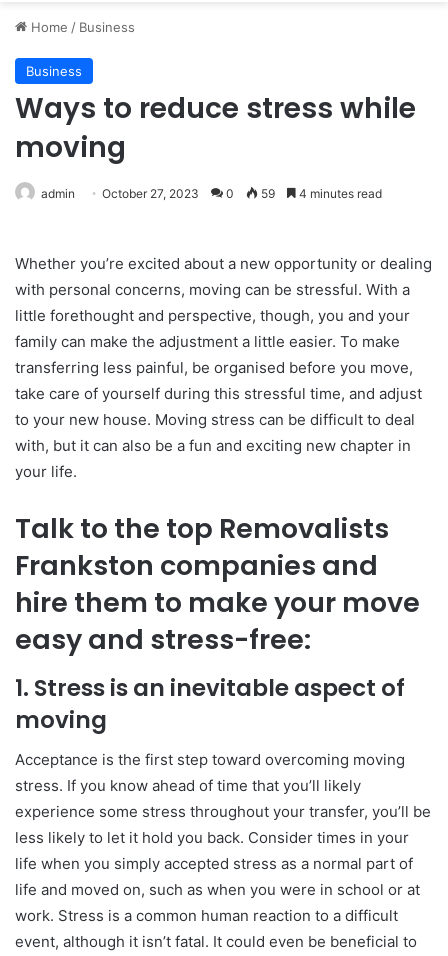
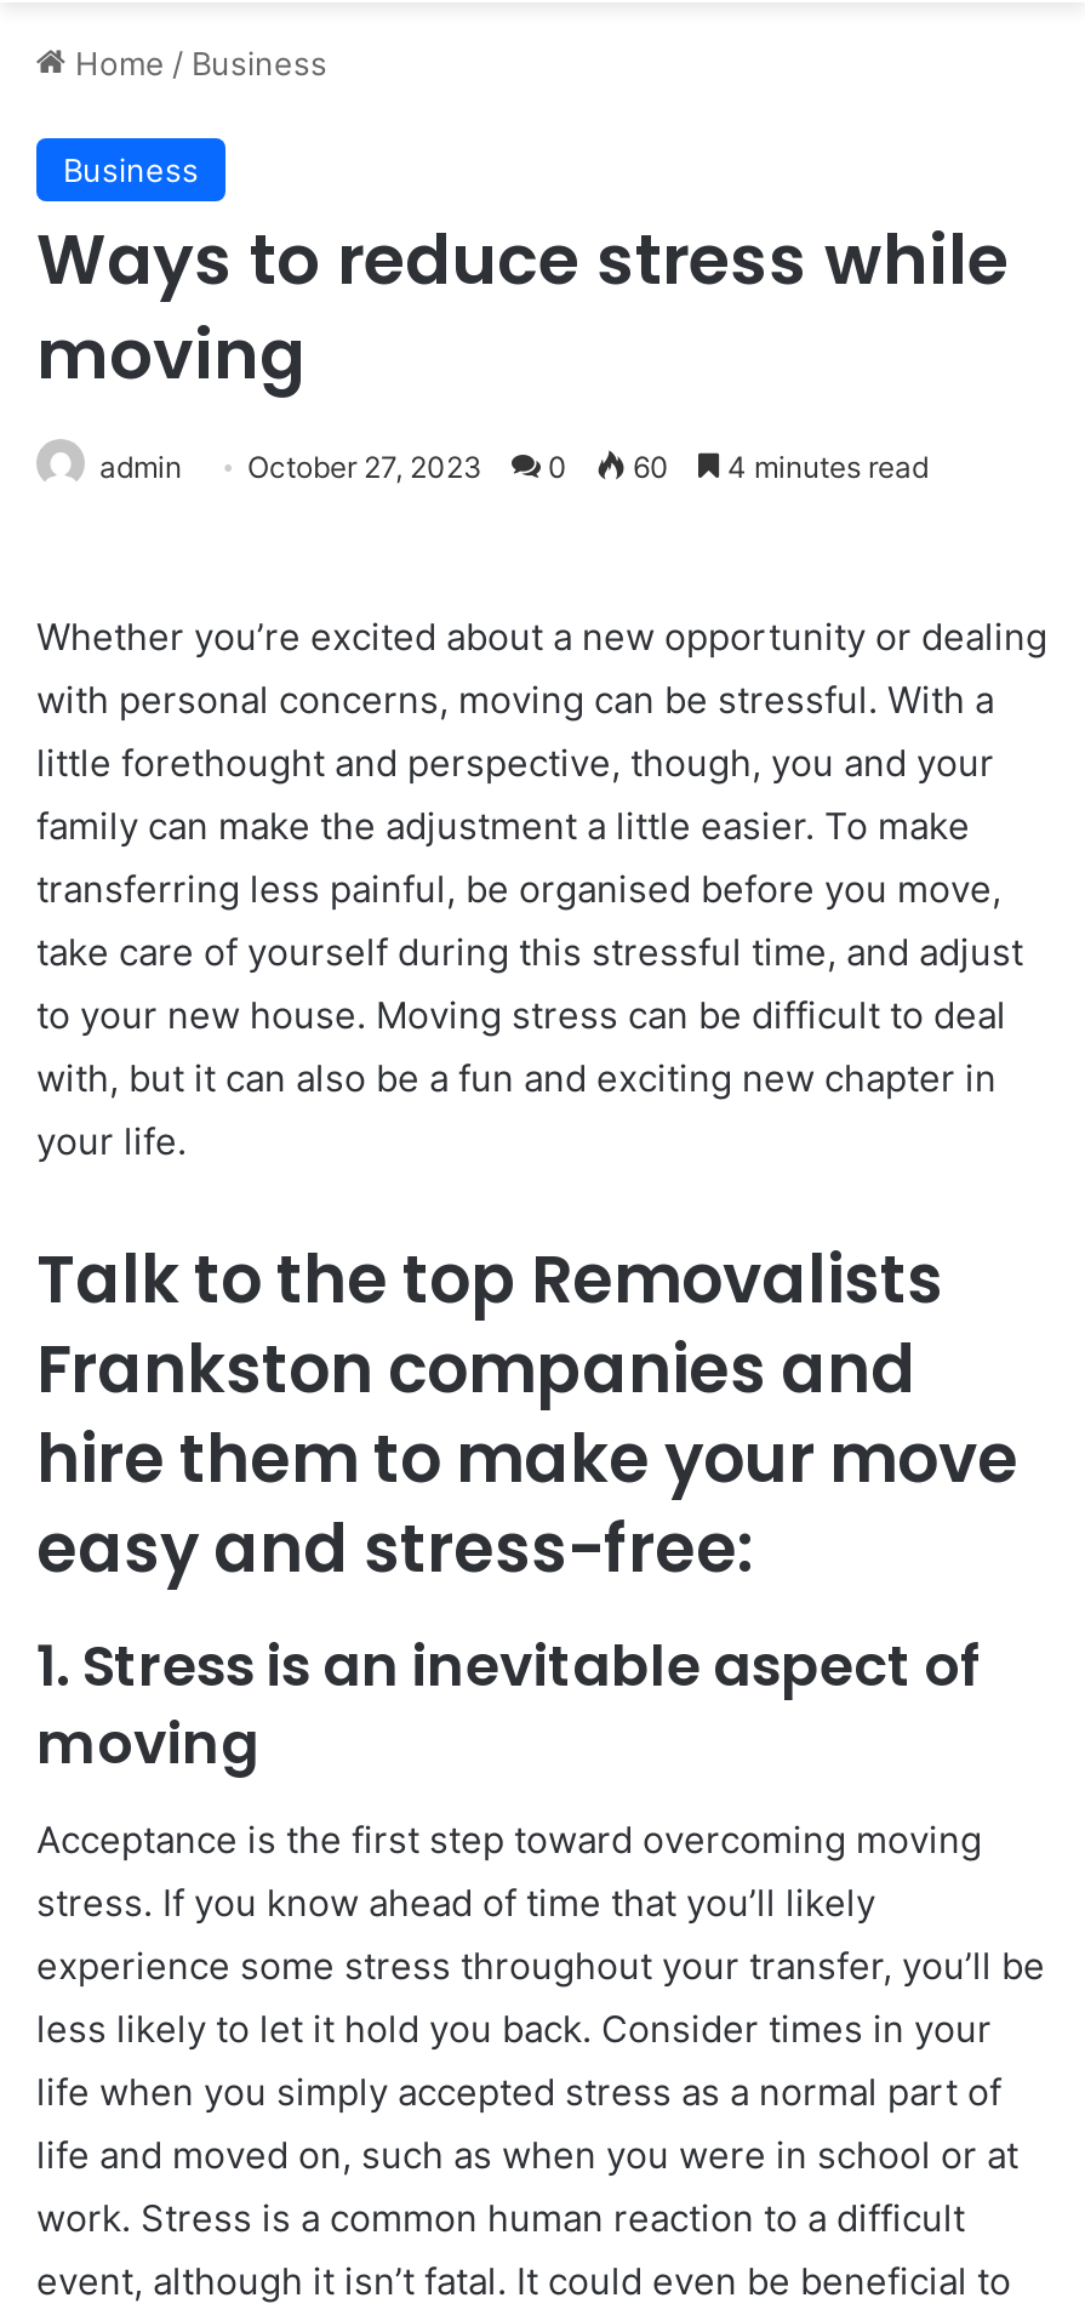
[41,186,382,201] admin October 27, 2023 0 59 4 minutes read -> [99,449,929,485] admin October 27, 2023 0 60 4 minutes read

